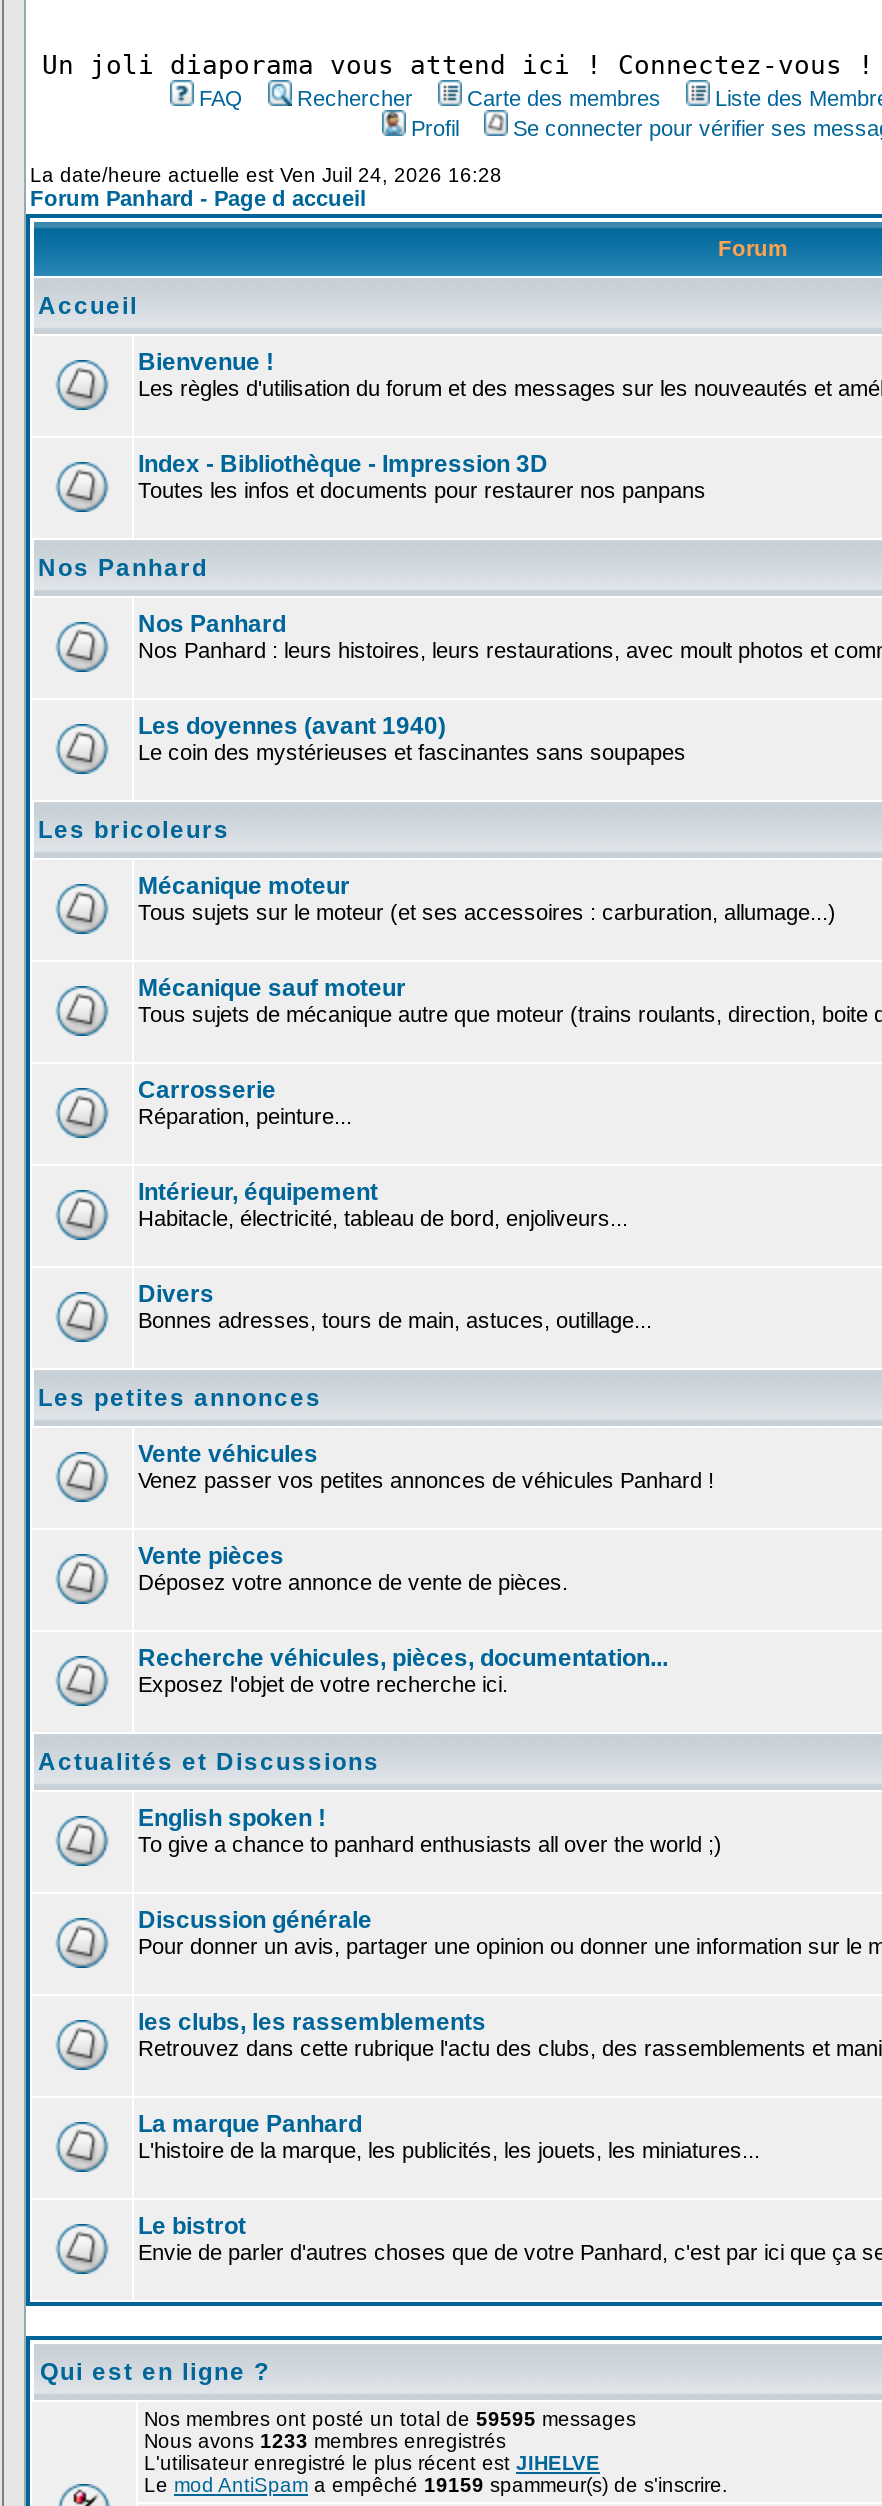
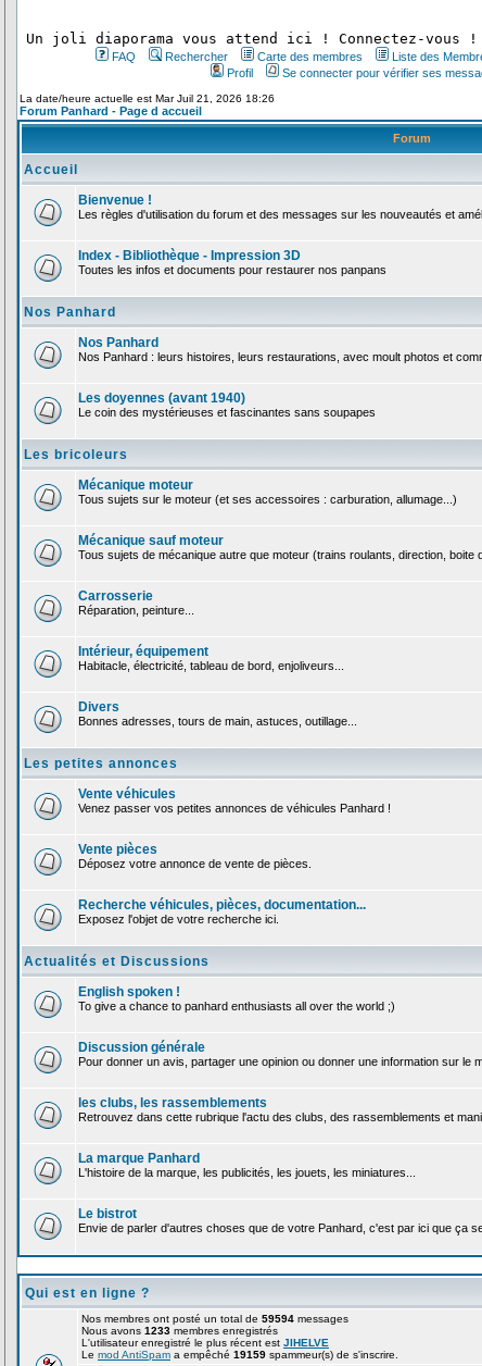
[30,164,502,186] La date/heure actuelle est Ven Juil 24, 2026 16:28 -> [20,92,275,104] La date/heure actuelle est Mar Juil 21, 2026 18:26
[144,2408,636,2430] Nos membres ont posté un total de 59595 messages -> [81,1313,348,1325] Nos membres ont posté un total de 59594 messages

